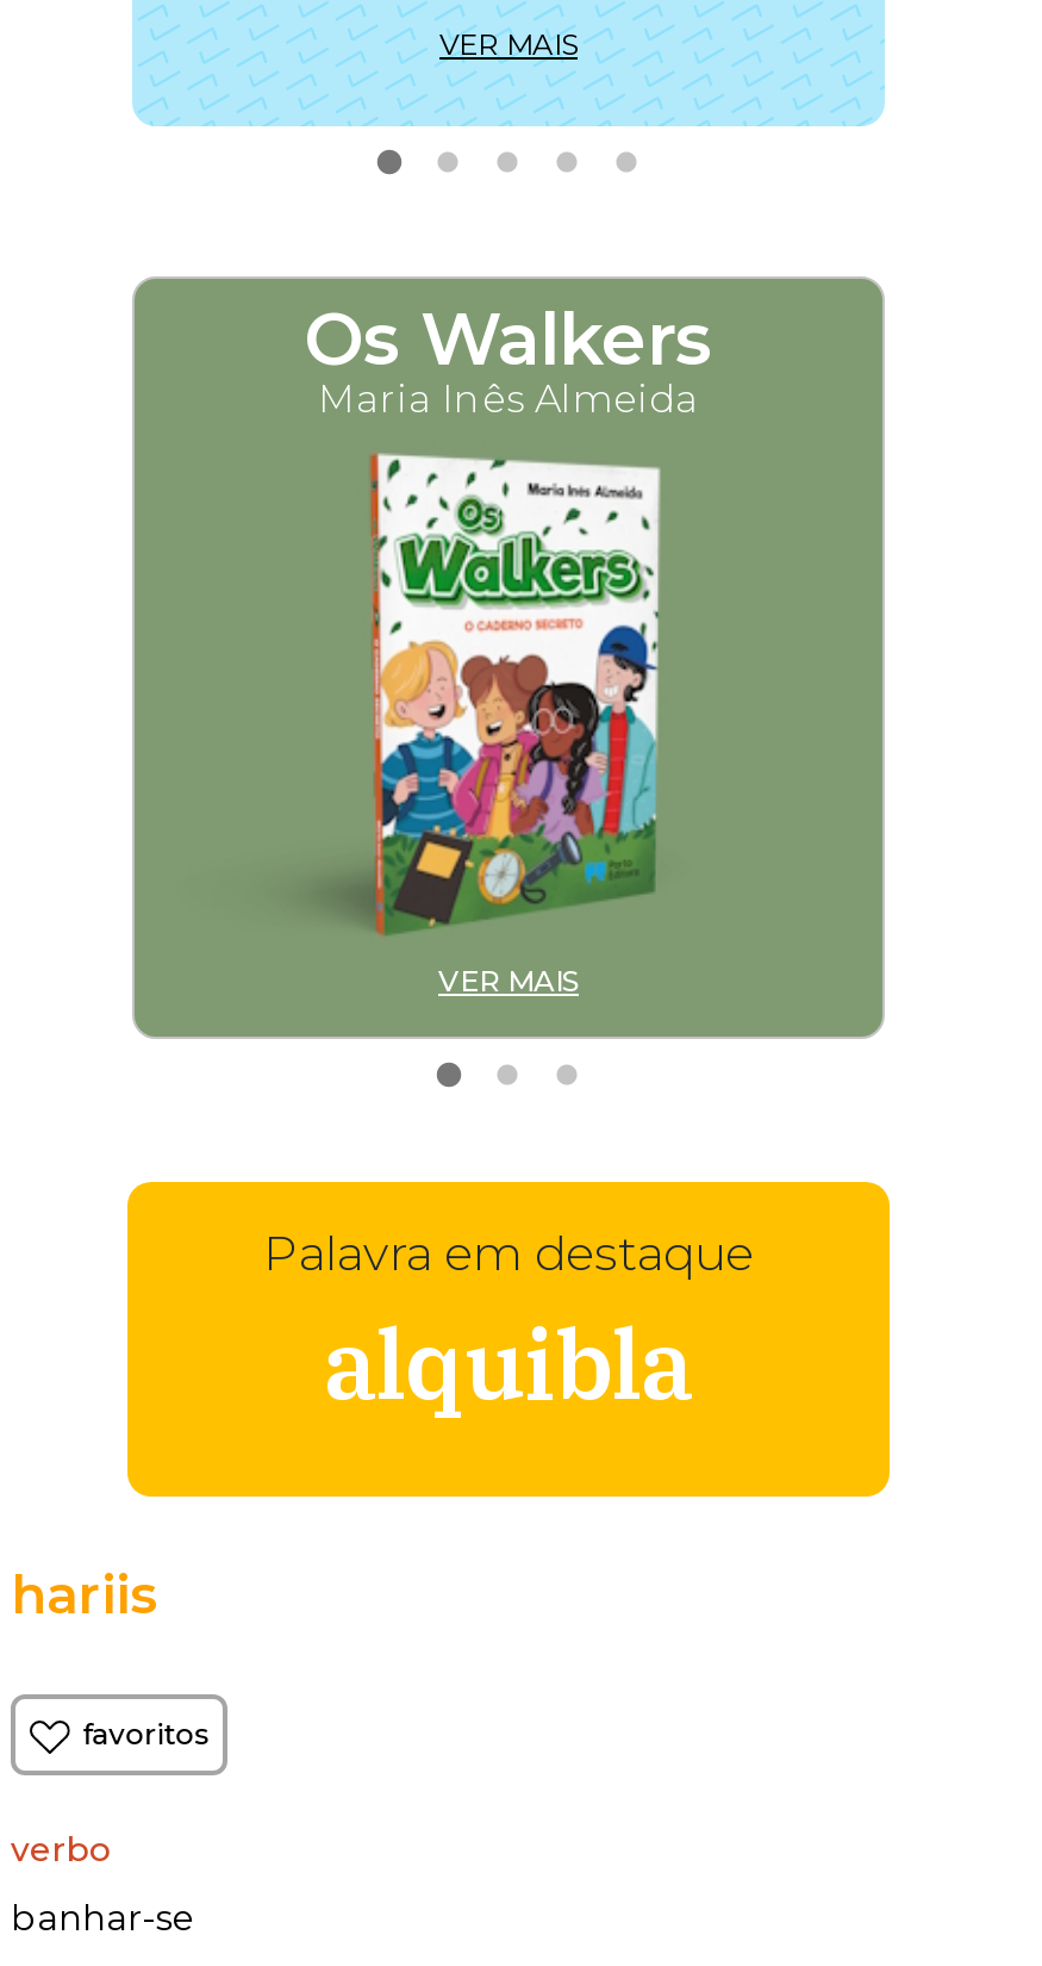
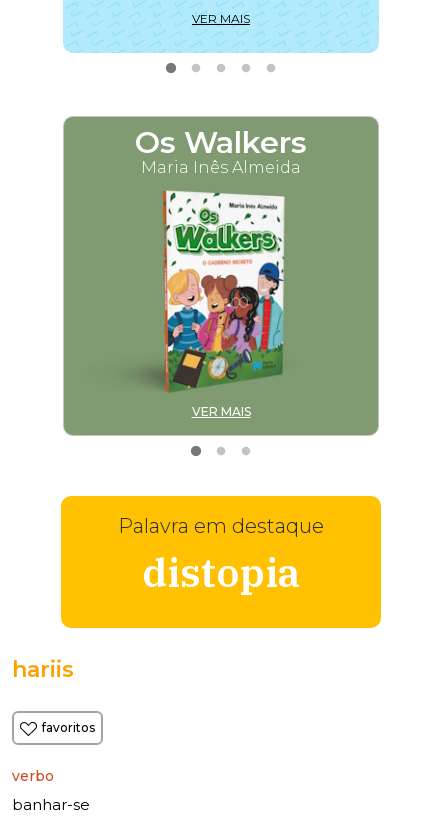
[324,1301,693,1425] alquibla -> [142,546,300,598] distopia

